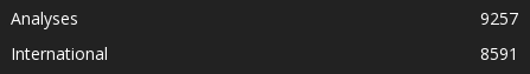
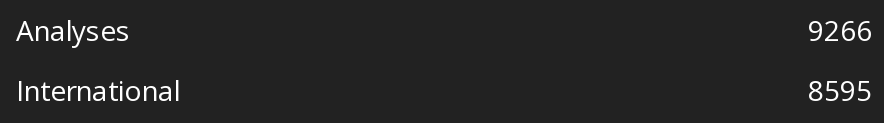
[480,7,518,29] 9257 -> [808,11,872,49] 9266
[480,42,518,65] 8591 -> [808,71,872,109] 8595

